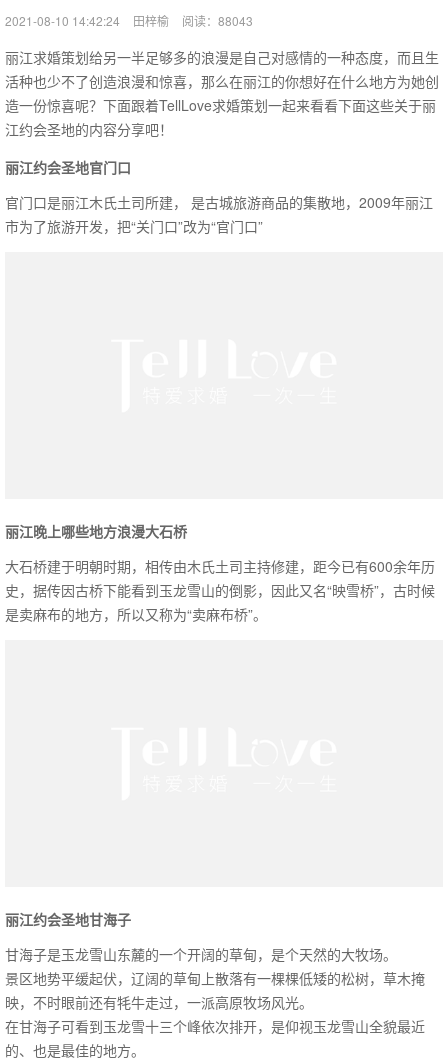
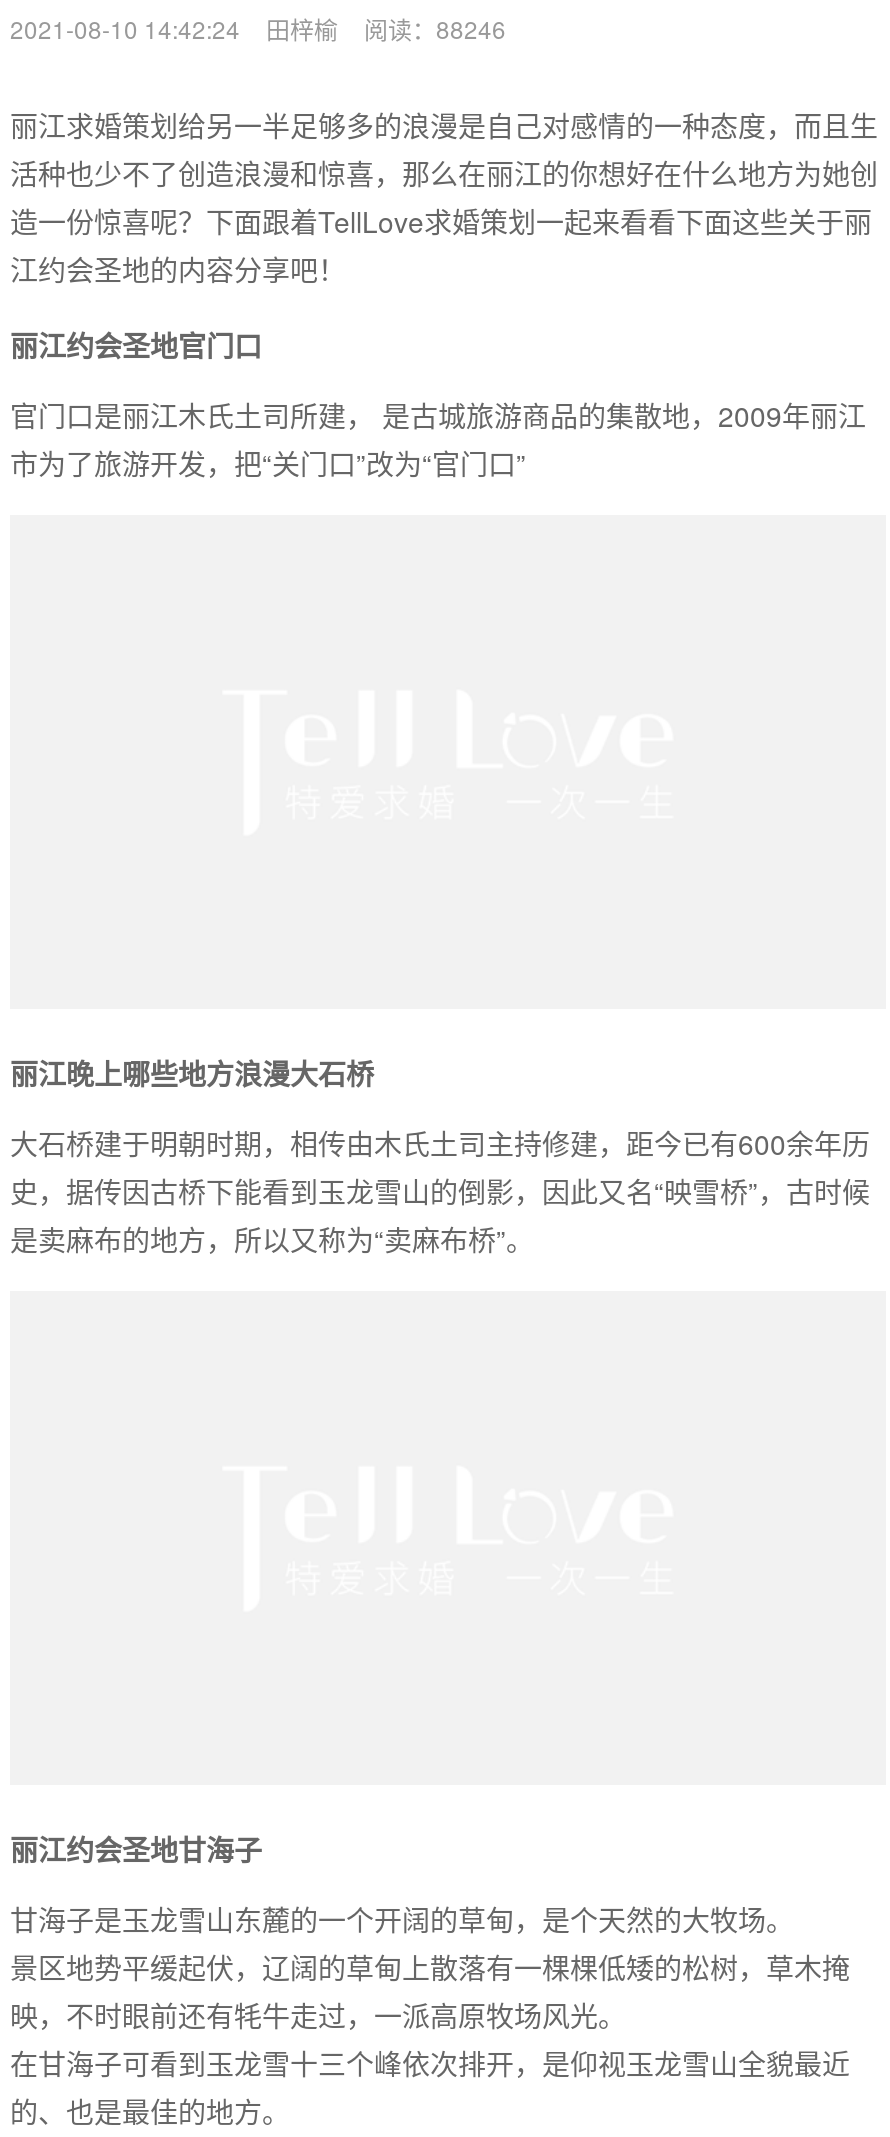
[5,12,253,29] 2021-08-10 14:42:24 田梓榆 阅读：88043 -> [10,10,506,44] 2021-08-10 14:42:24 田梓榆 阅读：88246

